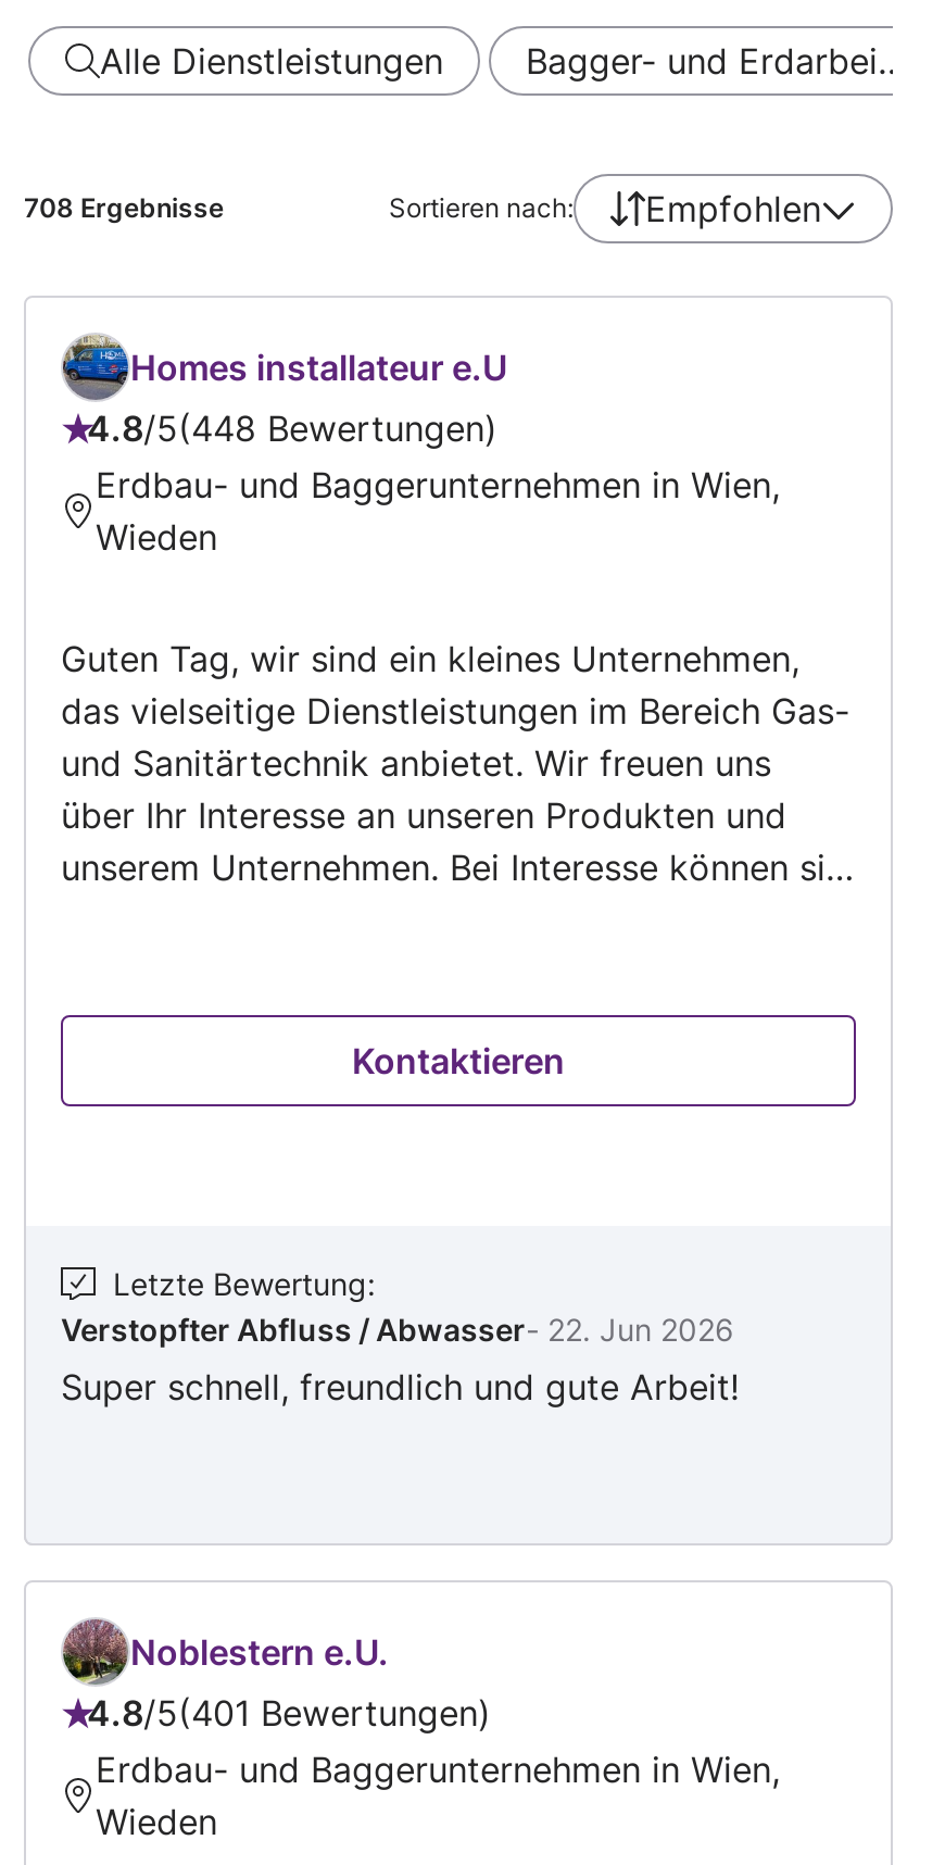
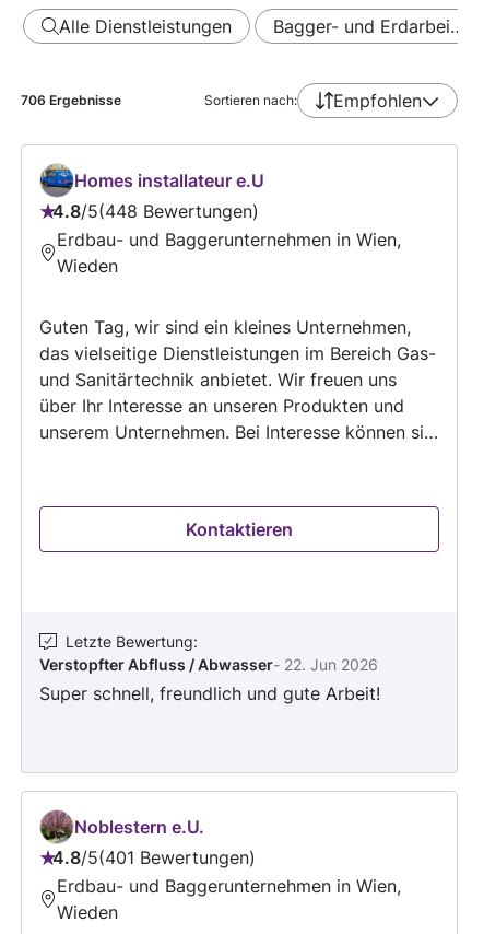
[24,191,224,224] 708 Ergebnisse -> [21,92,121,108] 706 Ergebnisse

